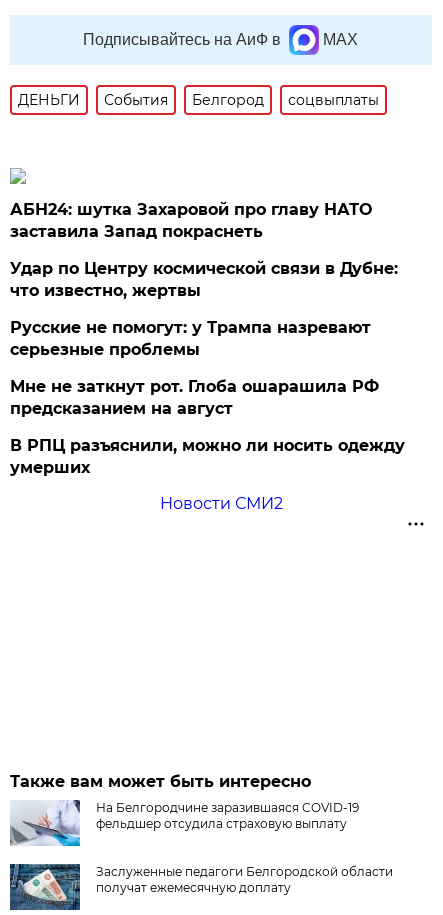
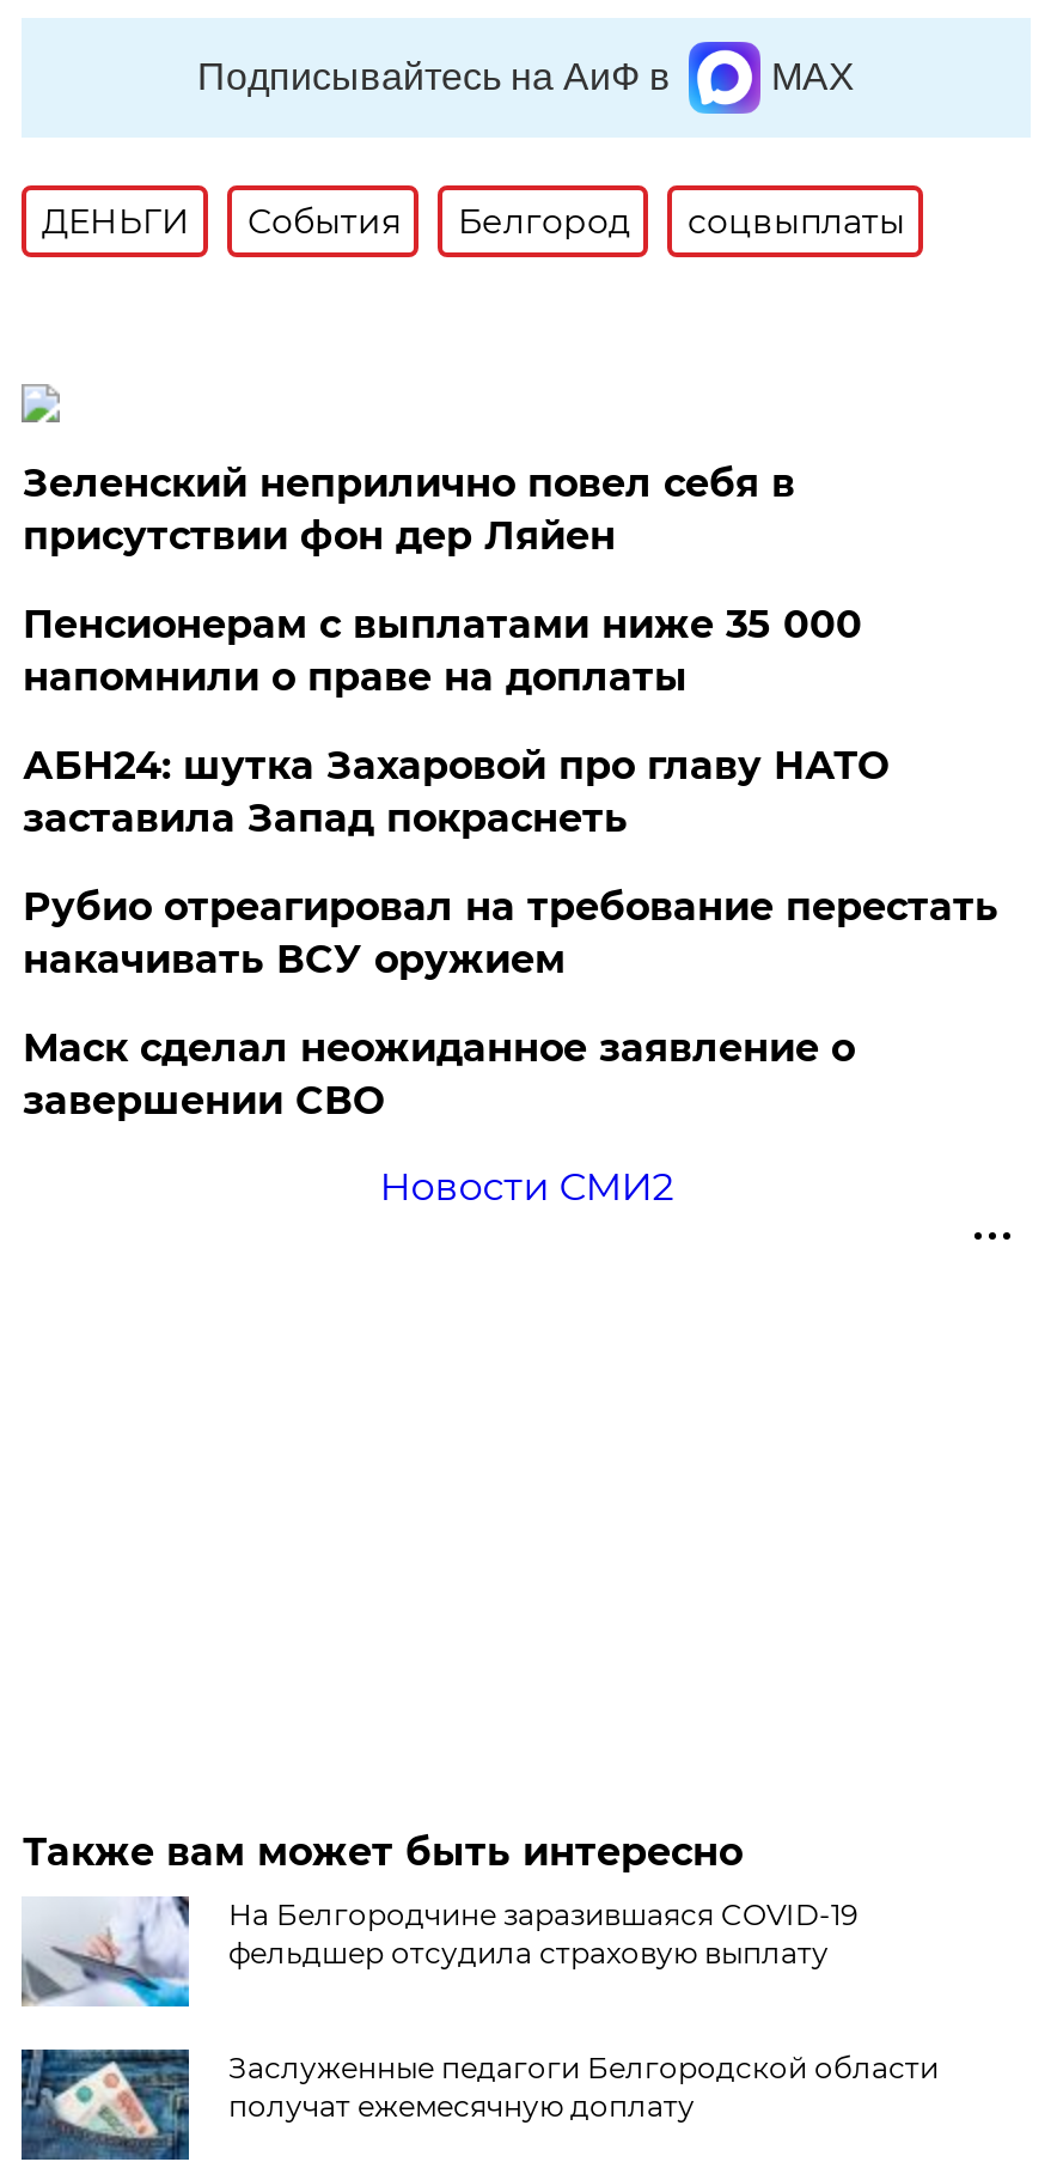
none -> [22,461,862,700] Зеленский неприлично повел cебя в | присутствии фон дер Ляйен | Пенсионерам с выплатами ниже 35 000 | напомнили о праве на доплаты
moved [10,200,372,241] -> [22,743,888,841]: АБН24: шутка Захаровой про главу НАТО | заставила Запад покраснеть
[10,259,405,477] Удар по Центру космической связи в Дубне: | что известно, жертвы | Русские не помогут: у Трампа назревают | серьезные проблемы | Мне не заткнут рот. Глоба ошарашила РФ | предсказанием на август | В РПЦ разъяснили, можно ли носить одежду | умерших -> [22,884,998,1123] Рубио отреагировал на требование перестать | накачивать ВСУ оружием | Маск сделал неожиданное заявление о | завершении СВО

